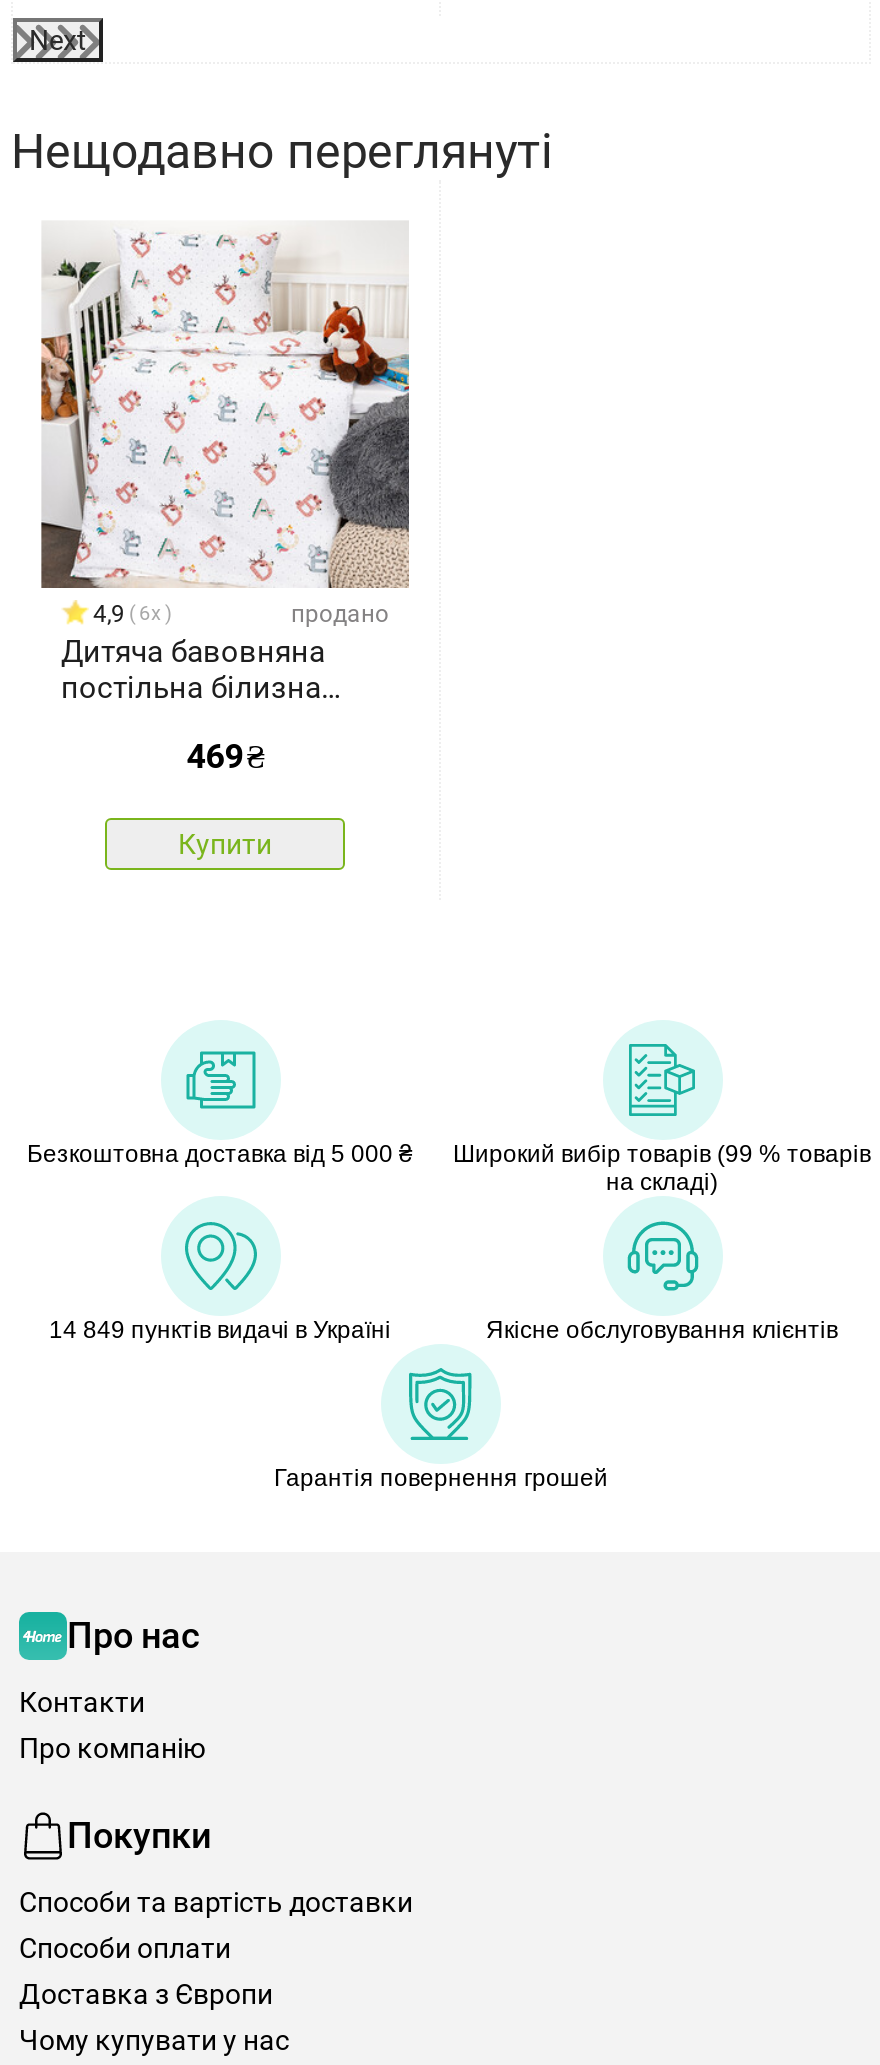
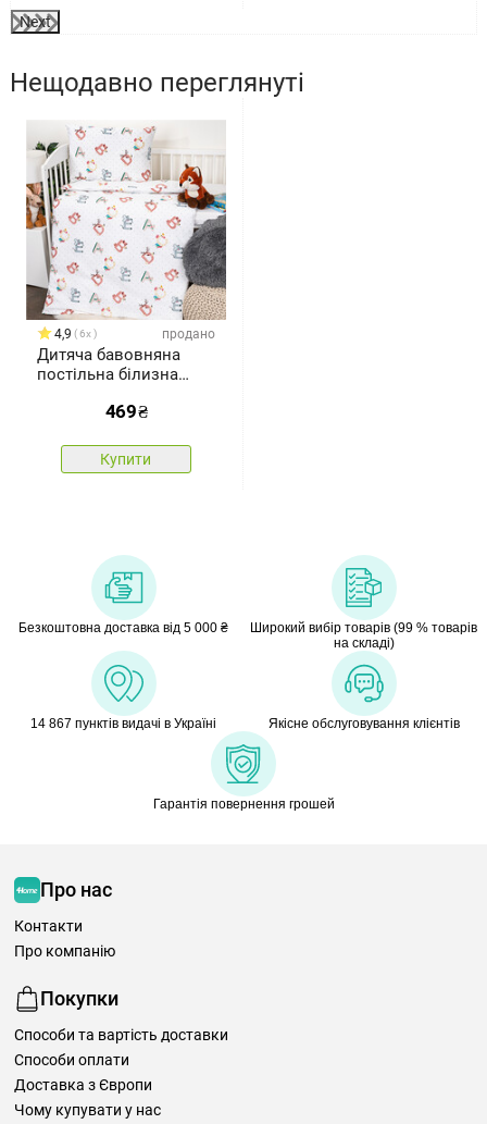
[49,1316,391,1344] 14 849 пунктів видачі в Україні -> [30,716,216,731] 14 867 пунктів видачі в Україні

